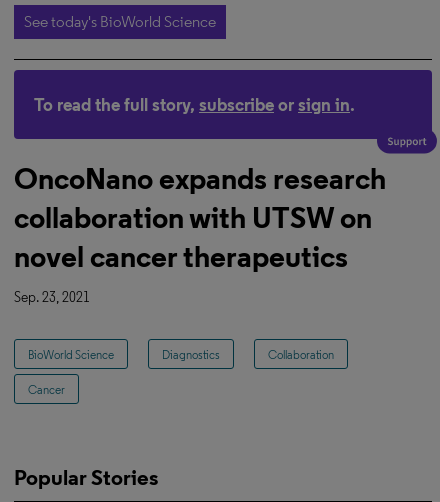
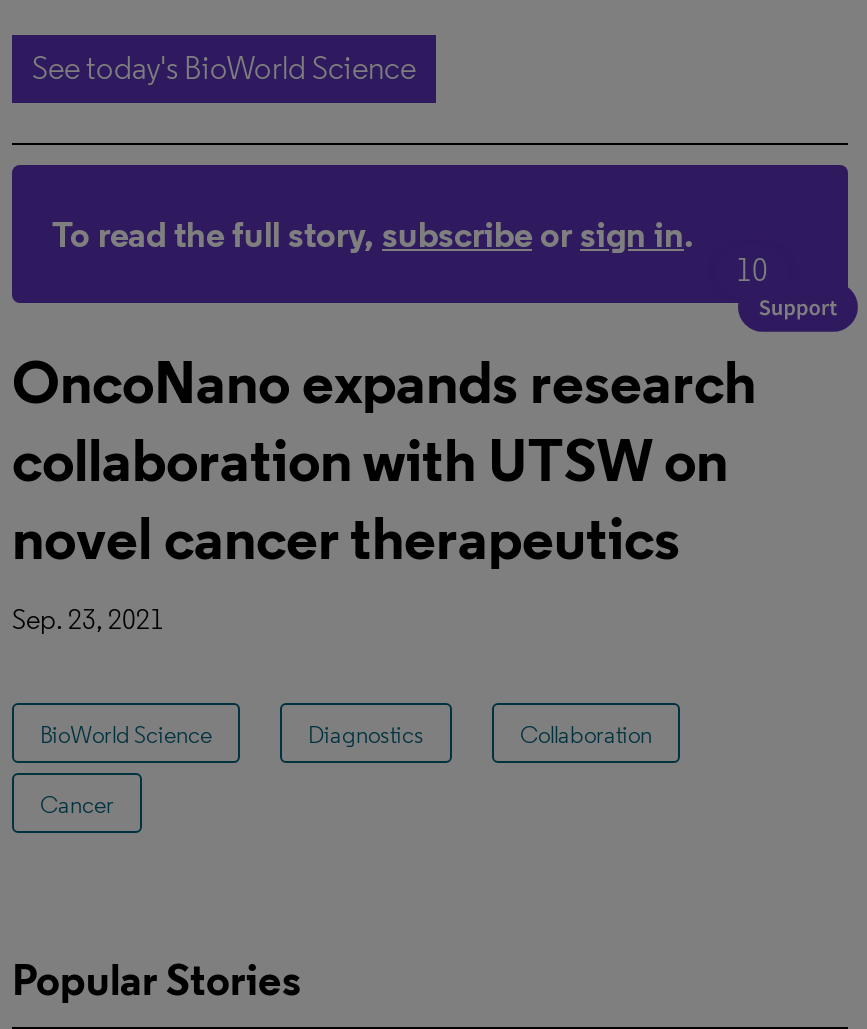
none -> [736,251,768,289] 10

